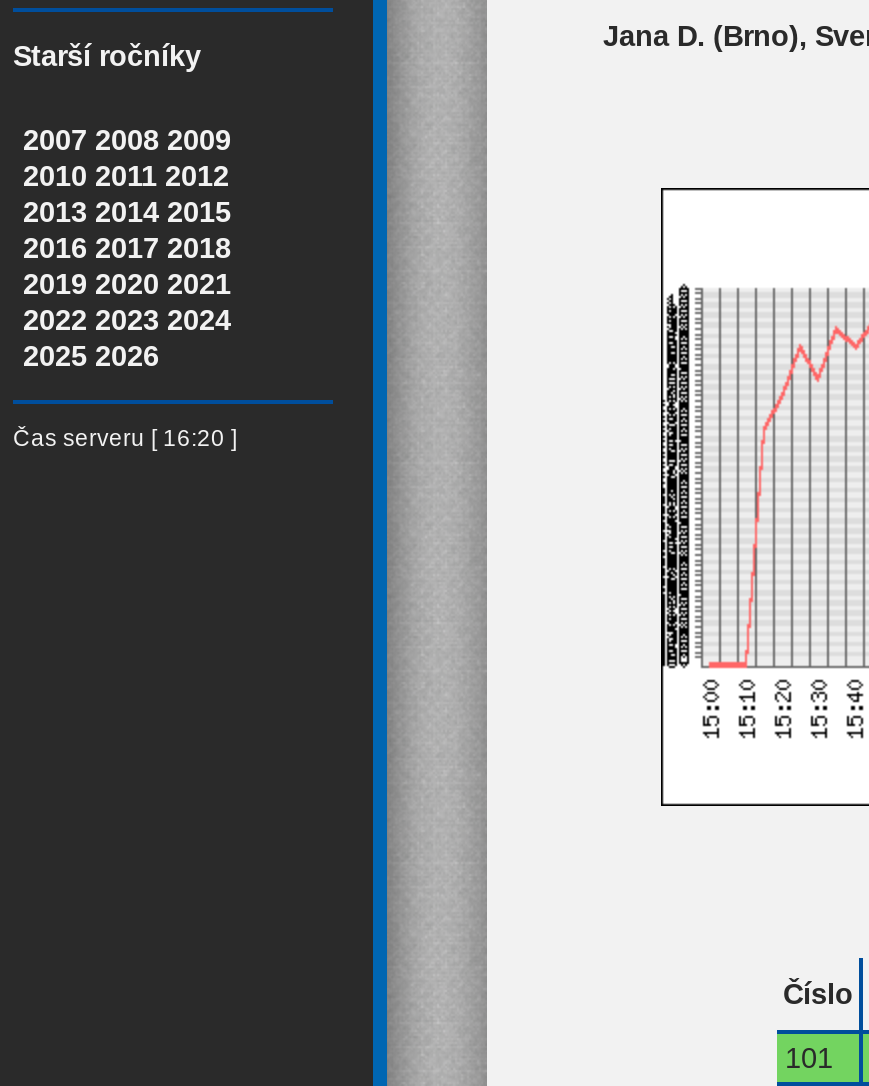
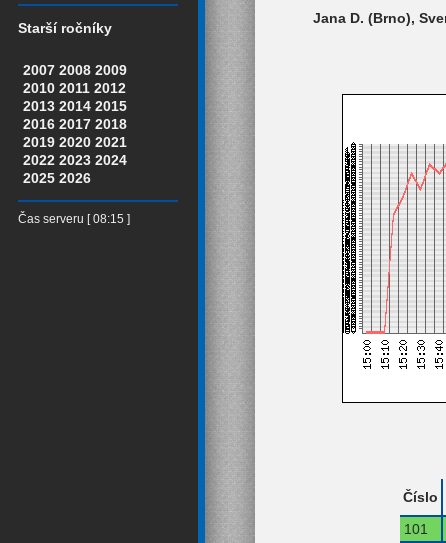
[13,427,237,451] Čas serveru [ 16:20 ] -> [18,213,130,225] Čas serveru [ 08:15 ]

